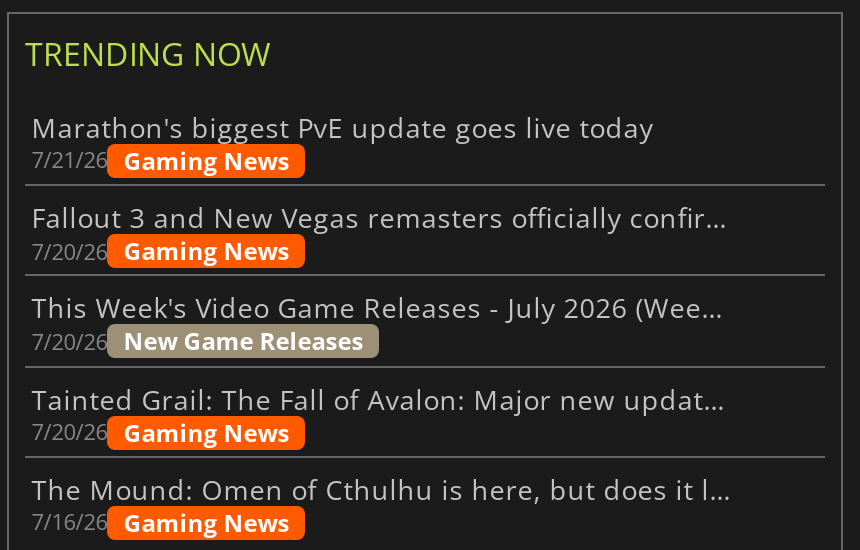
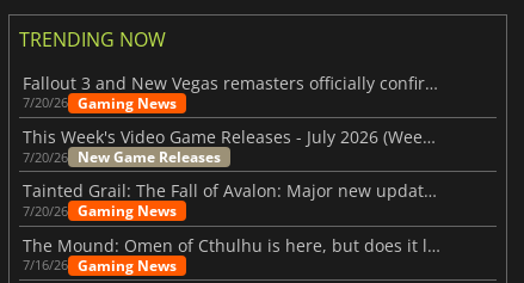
[31,108,653,178] Marathon's biggest PvE update goes live today | 7/21/26 Gaming News -> none

